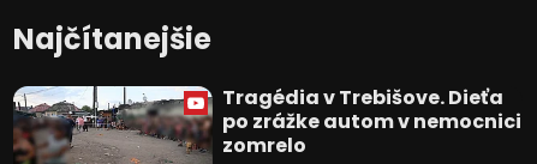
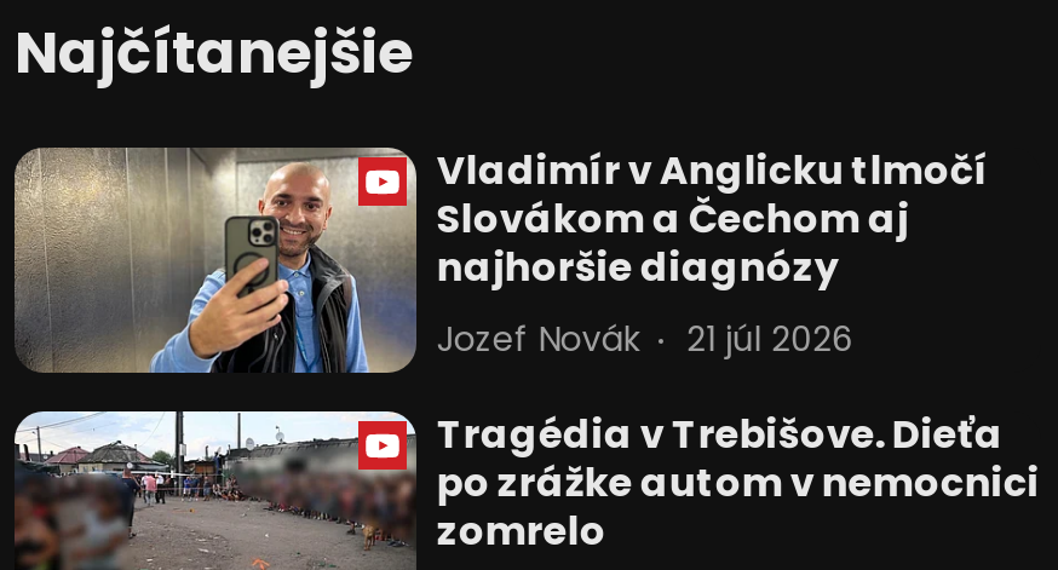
none -> [12,142,989,378] [image] | Vladimír v Anglicku tlmočí | Slovákom a Čechom aj | najhoršie diagnózy | Jozef Novák | 21 júl 2026

